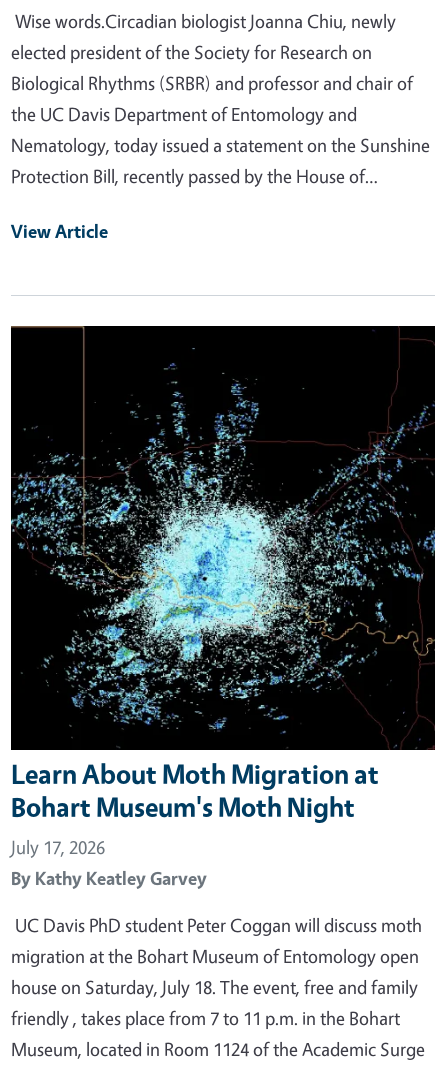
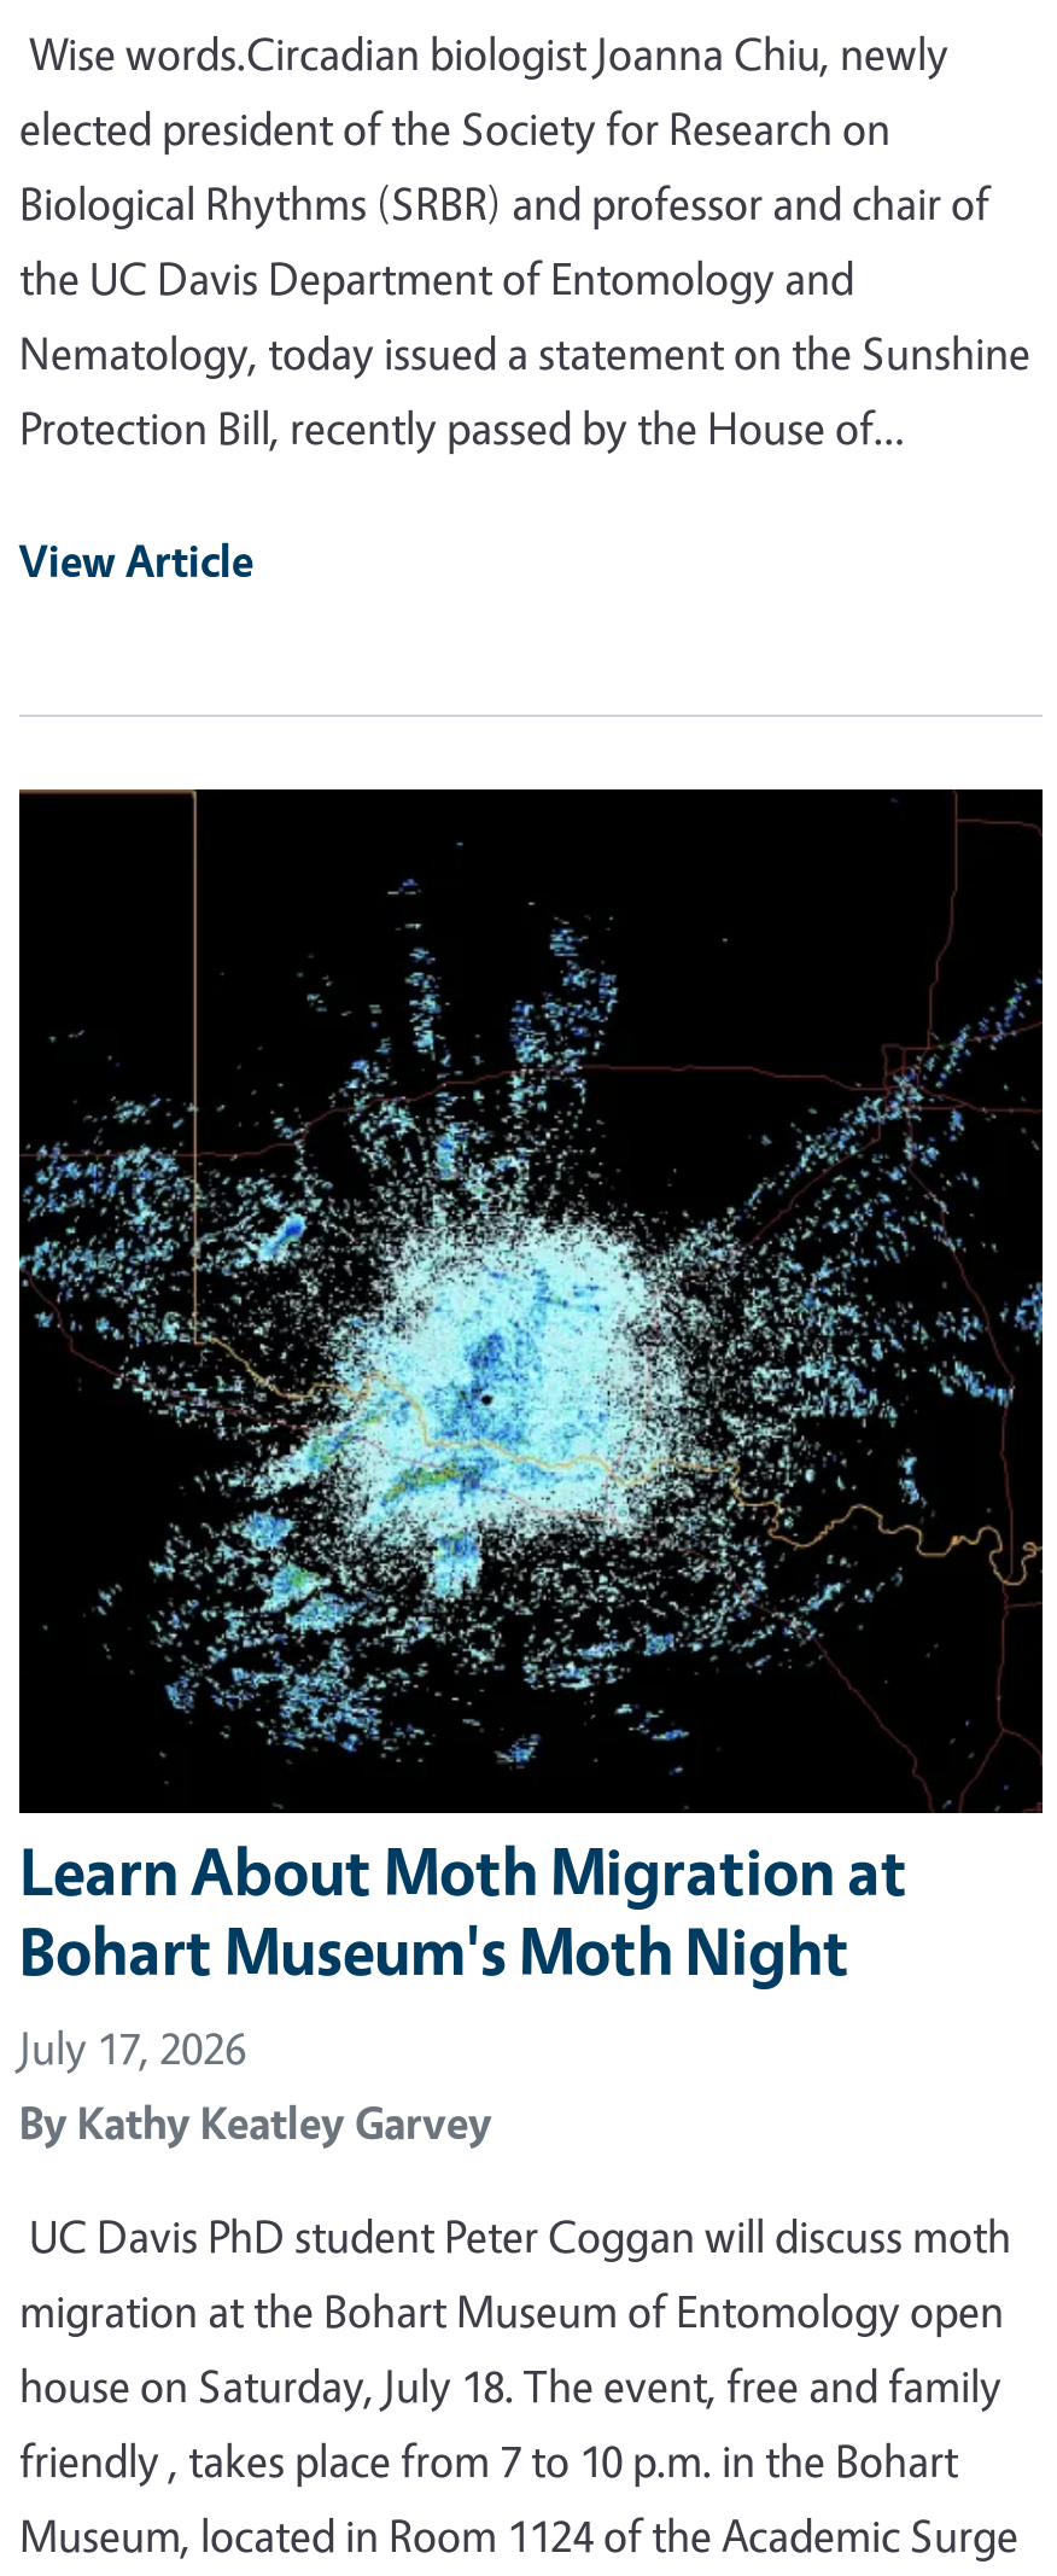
[11,1006,400,1030] friendly , takes place from 7 to 11 p.m. in the Bohart -> [19,2432,958,2490] friendly , takes place from 7 to 10 p.m. in the Bohart

